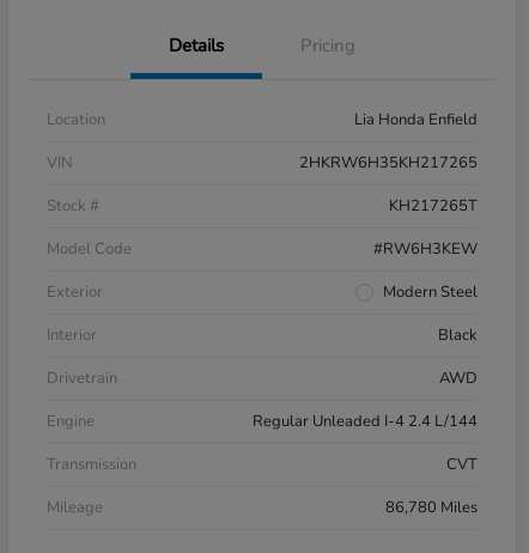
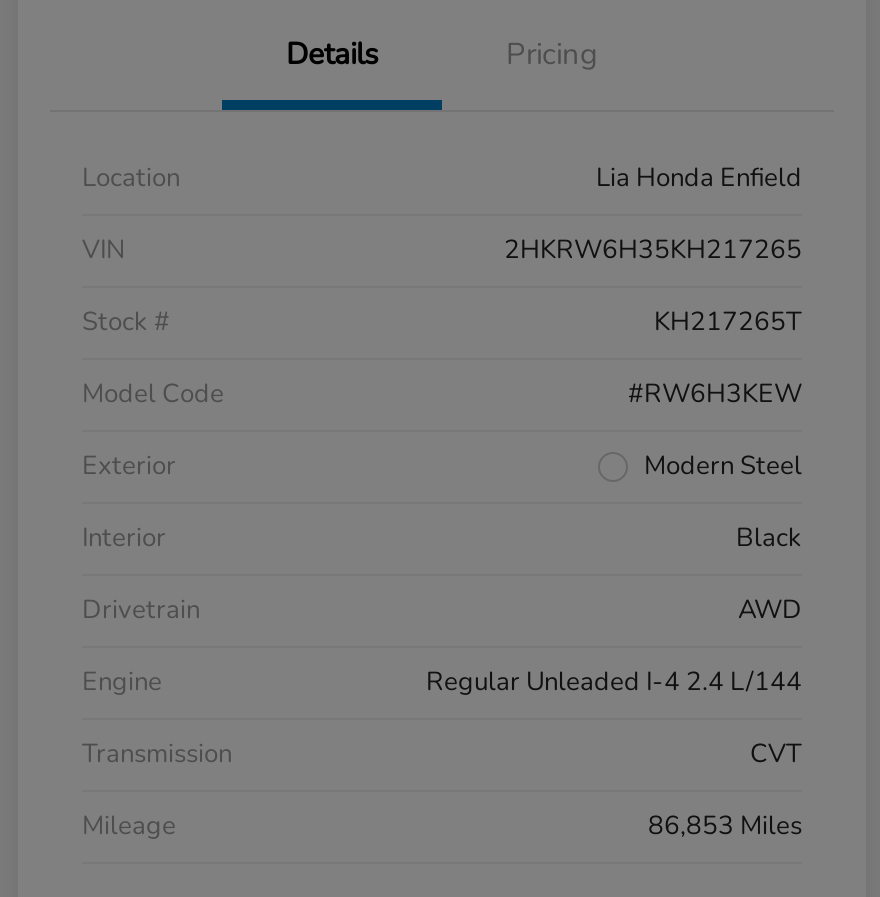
[385,497,478,519] 86,780 Miles -> [648,808,802,844] 86,853 Miles

